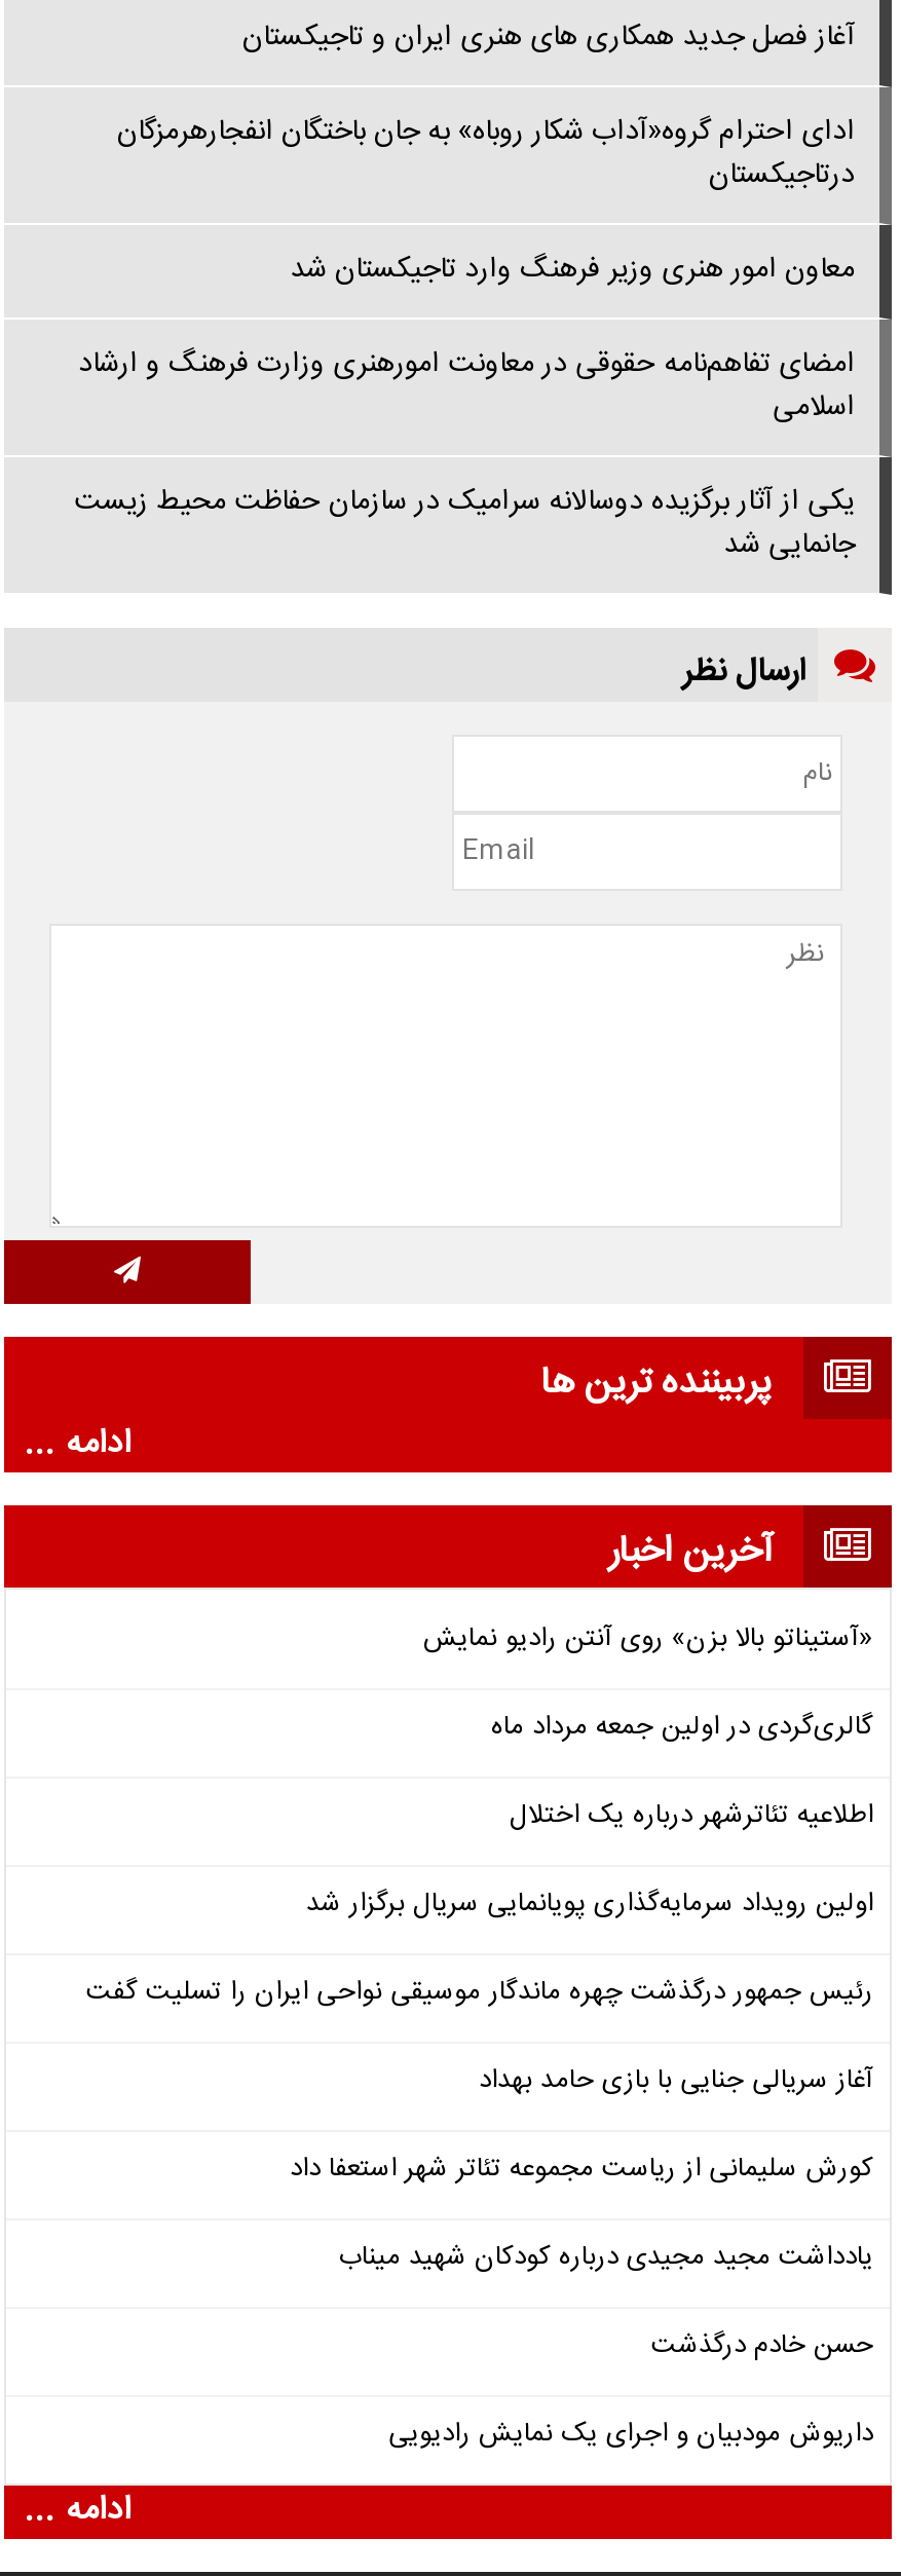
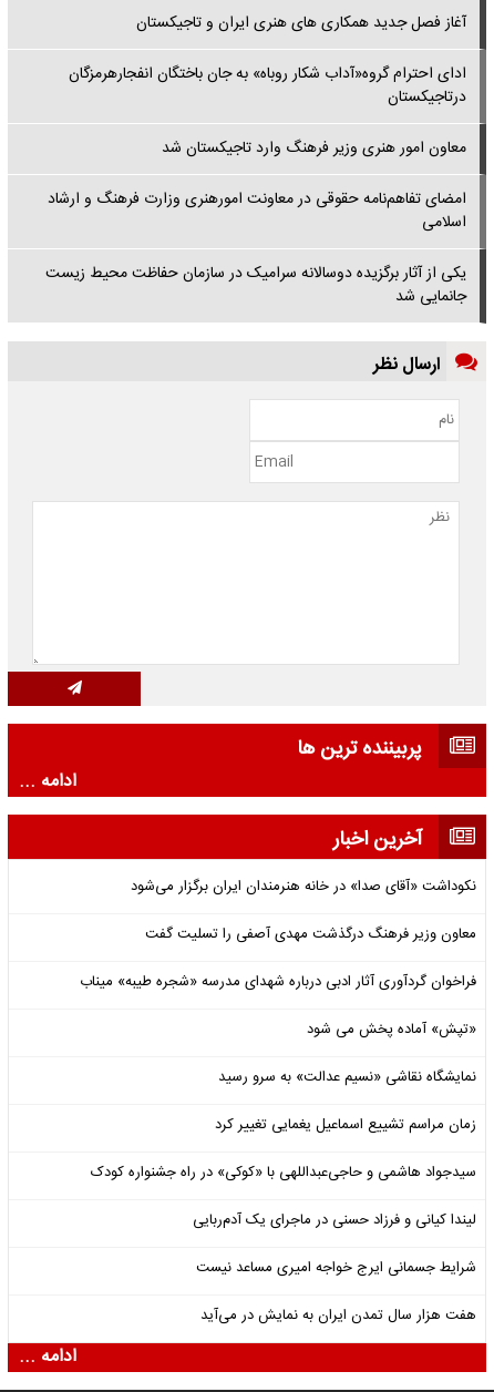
[423,1616,873,1662] «آستیناتو بالا بزن» روی آنتن رادیو نمایش -> [131,874,476,899] نکوداشت «آقای صدا» در خانه‌ هنرمندان ایران برگزار می‌شود
[491,1705,873,1750] گالری‌گردی در اولین جمعه مرداد ماه -> [145,922,476,946] معاون وزیر فرهنگ درگذشت مهدی آصفی را تسلیت گفت
[510,1793,873,1838] اطلاعیه تئاترشهر درباره یک اختلال -> [80,970,476,994] فراخوان گردآوری آثار ادبی درباره شهدای مدرسه «شجره طیبه» میناب
[306,1881,873,1927] اولین رویداد سرمایه‌گذاری پویانمایی سریال برگزار شد -> [307,1017,476,1042] «تپش» آماده پخش می شود
[86,1970,873,2015] رئیس جمهور درگذشت چهره ماندگار موسیقی نواحی ایران را تسلیت گفت -> [218,1065,476,1089] نمایشگاه نقاشی «نسیم عدالت» به سرو رسید
[479,2058,873,2103] آغاز سریالی جنایی با بازی حامد بهداد -> [215,1113,476,1137] زمان مراسم تشییع اسماعیل یغمایی تغییر کرد
[290,2146,873,2192] کورش سلیمانی از ریاست مجموعه تئاتر شهر استعفا داد -> [91,1160,476,1185] سیدجواد هاشمی و حاجی‌عبداللهی با «کوکی» در راه جشنواره کودک
[339,2235,873,2280] یادداشت مجید مجیدی درباره کودکان شهید میناب -> [193,1208,476,1232] لیندا کیانی و فرزاد حسنی در ماجرای یک آدم‌ربایی
[651,2323,873,2368] حسن خادم درگذشت -> [196,1256,476,1280] شرایط جسمانی ایرج خواجه امیری مساعد نیست
[388,2412,873,2457] داریوش مودبیان و اجرای یک نمایش رادیویی -> [200,1303,476,1328] هفت هزار سال تمدن ایران به نمایش در می‌آید

